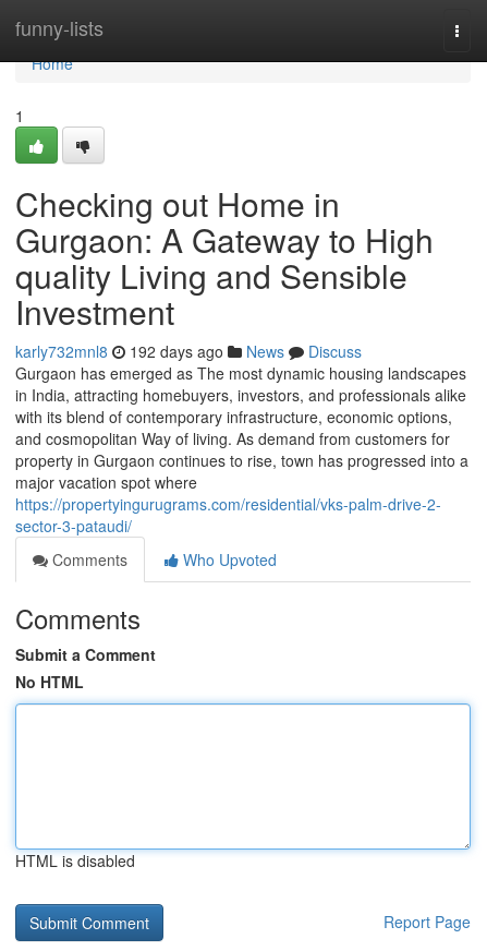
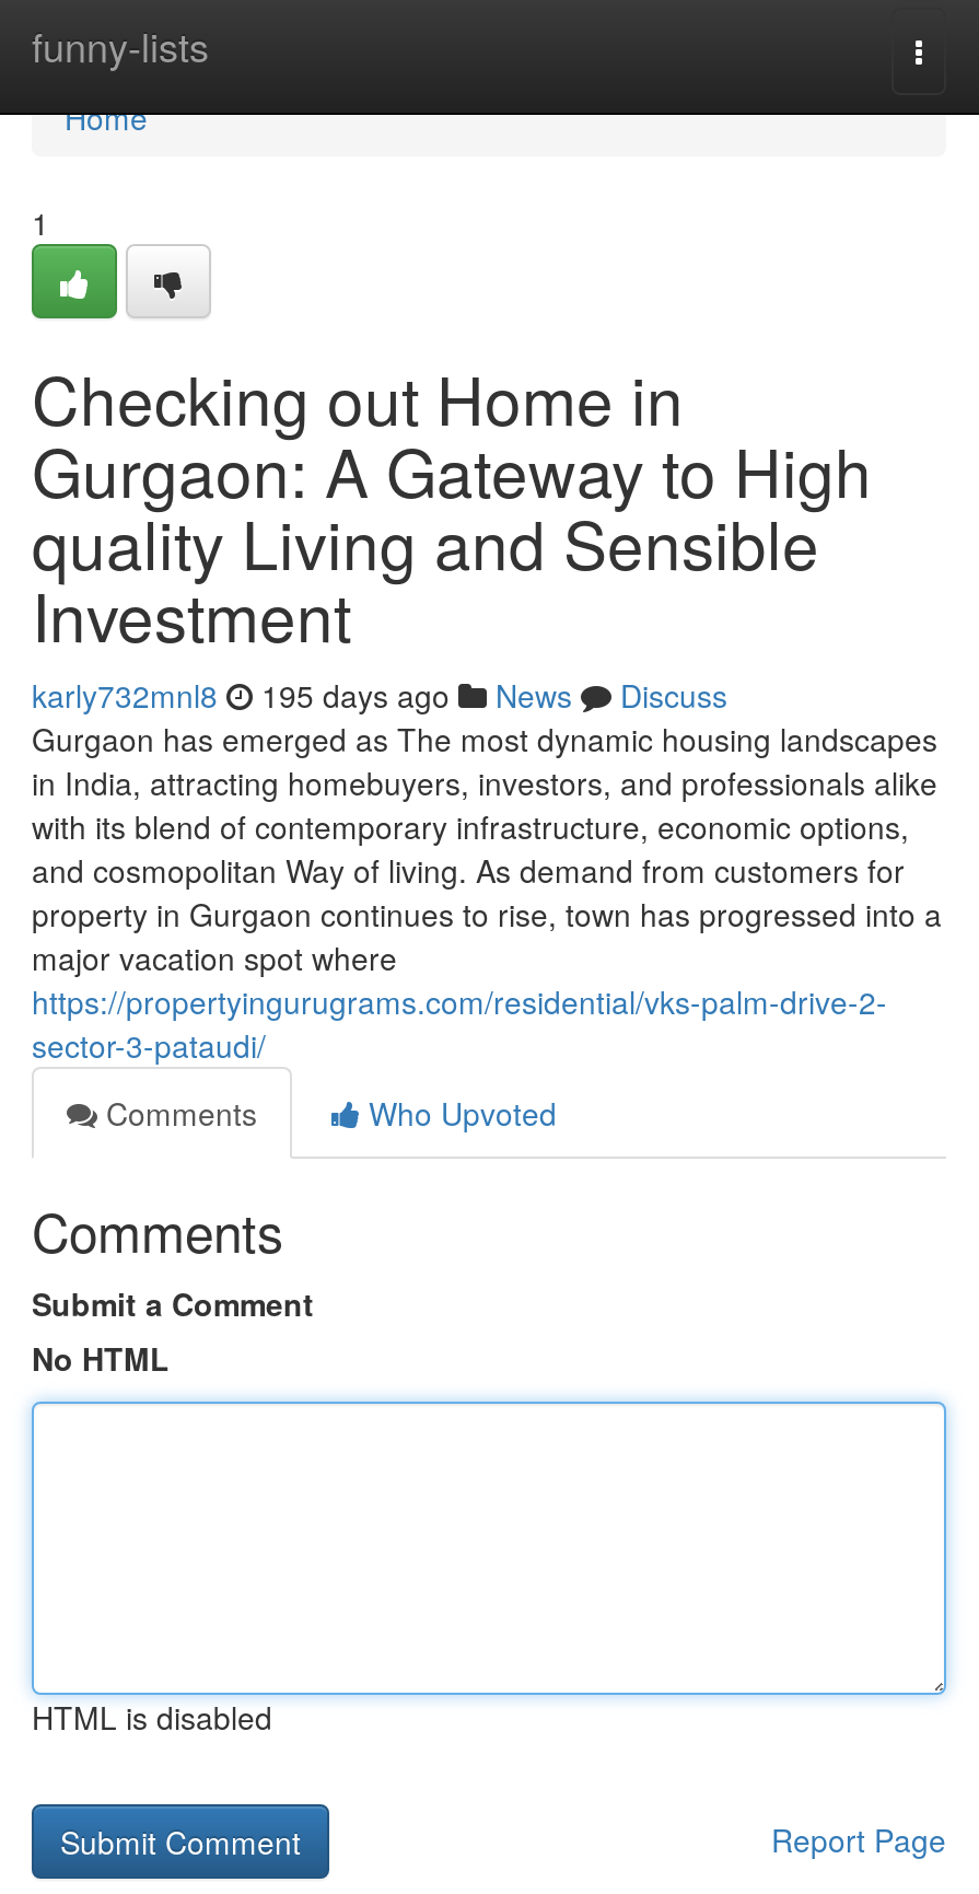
[15,340,362,362] karly732mnl8 192 days ago News Discuss -> [32,673,727,717] karly732mnl8 195 days ago News Discuss

